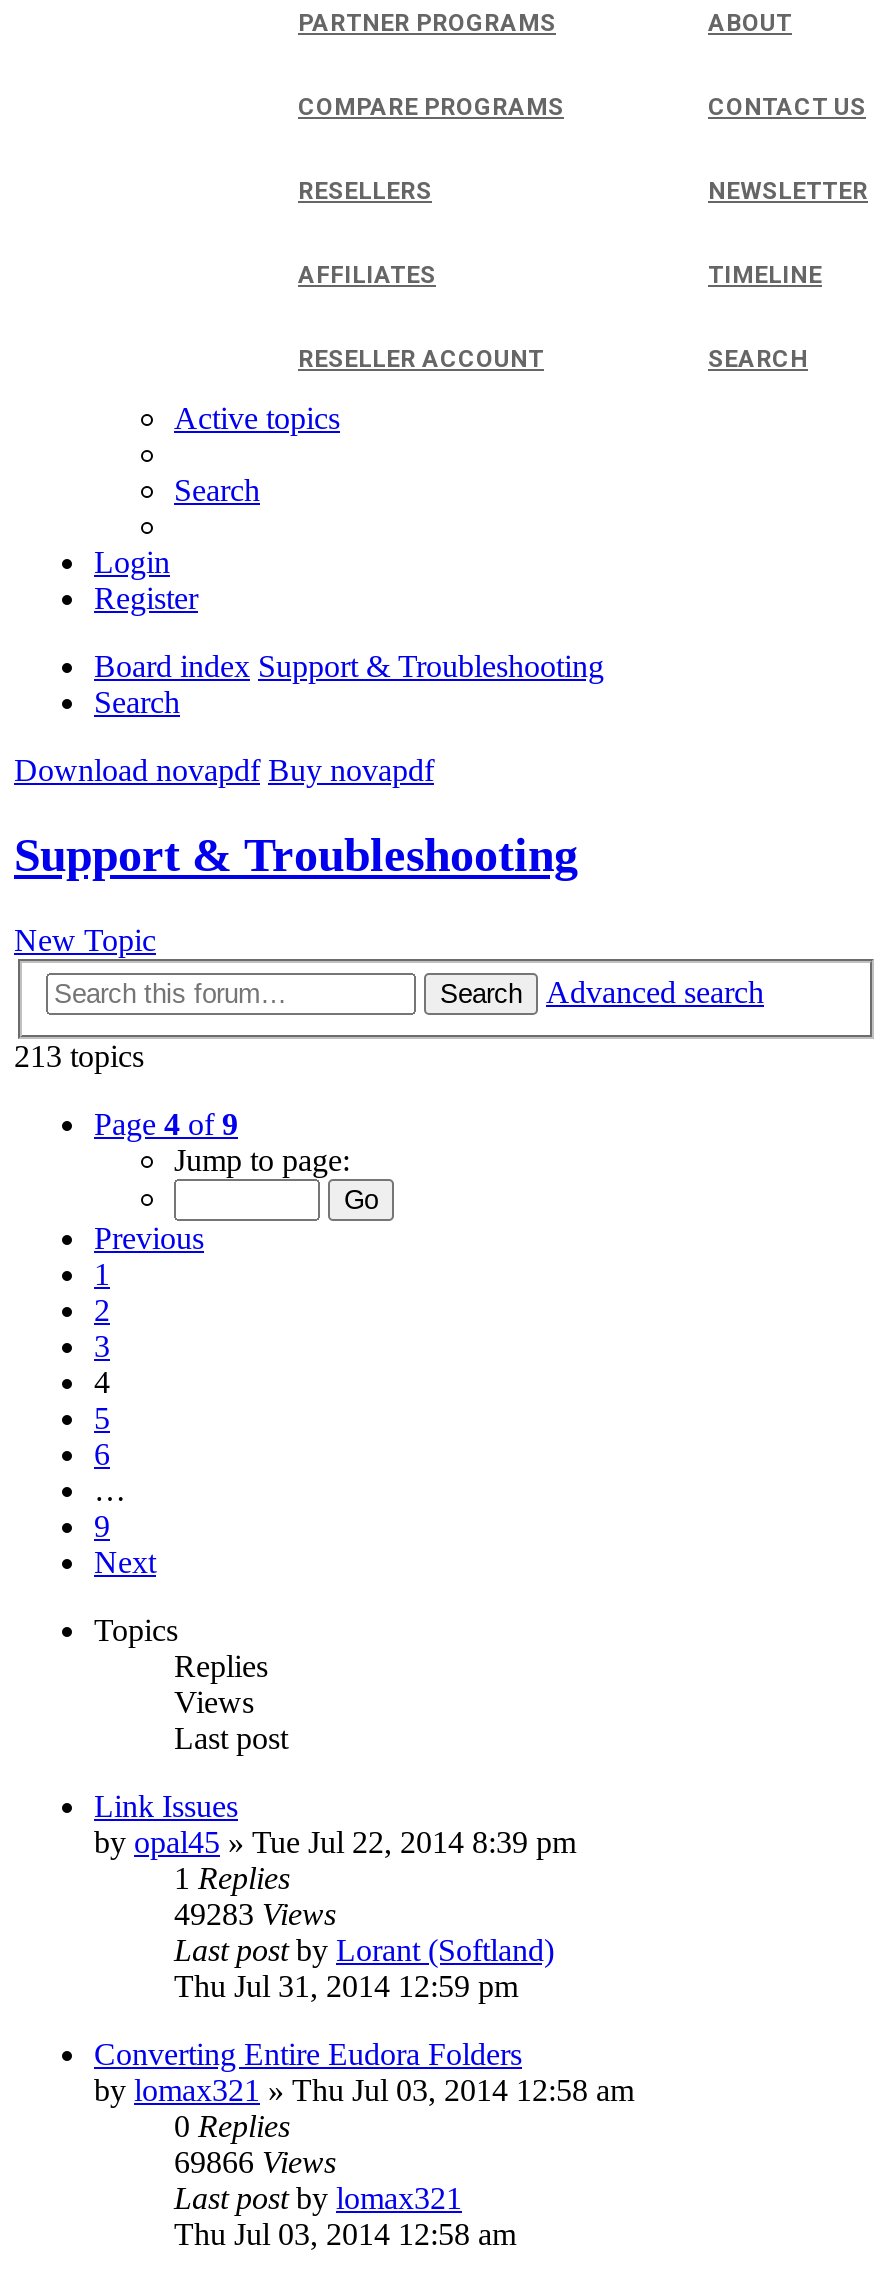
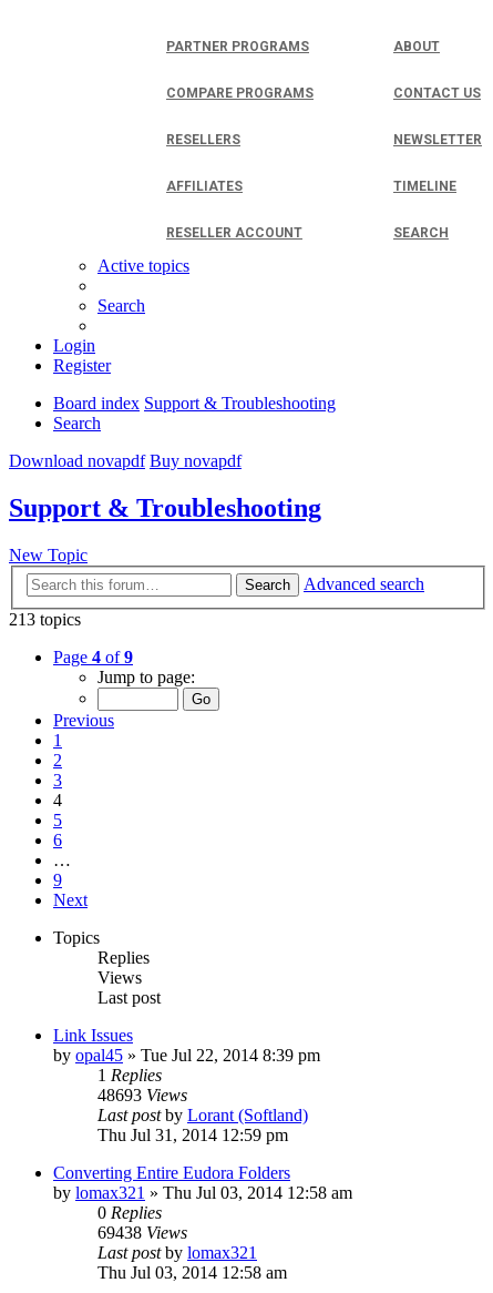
[174,1898,336,1932] 49283 Views -> [97,1086,187,1105] 48693 Views
[174,2146,336,2180] 69866 Views -> [97,1223,187,1242] 69438 Views

